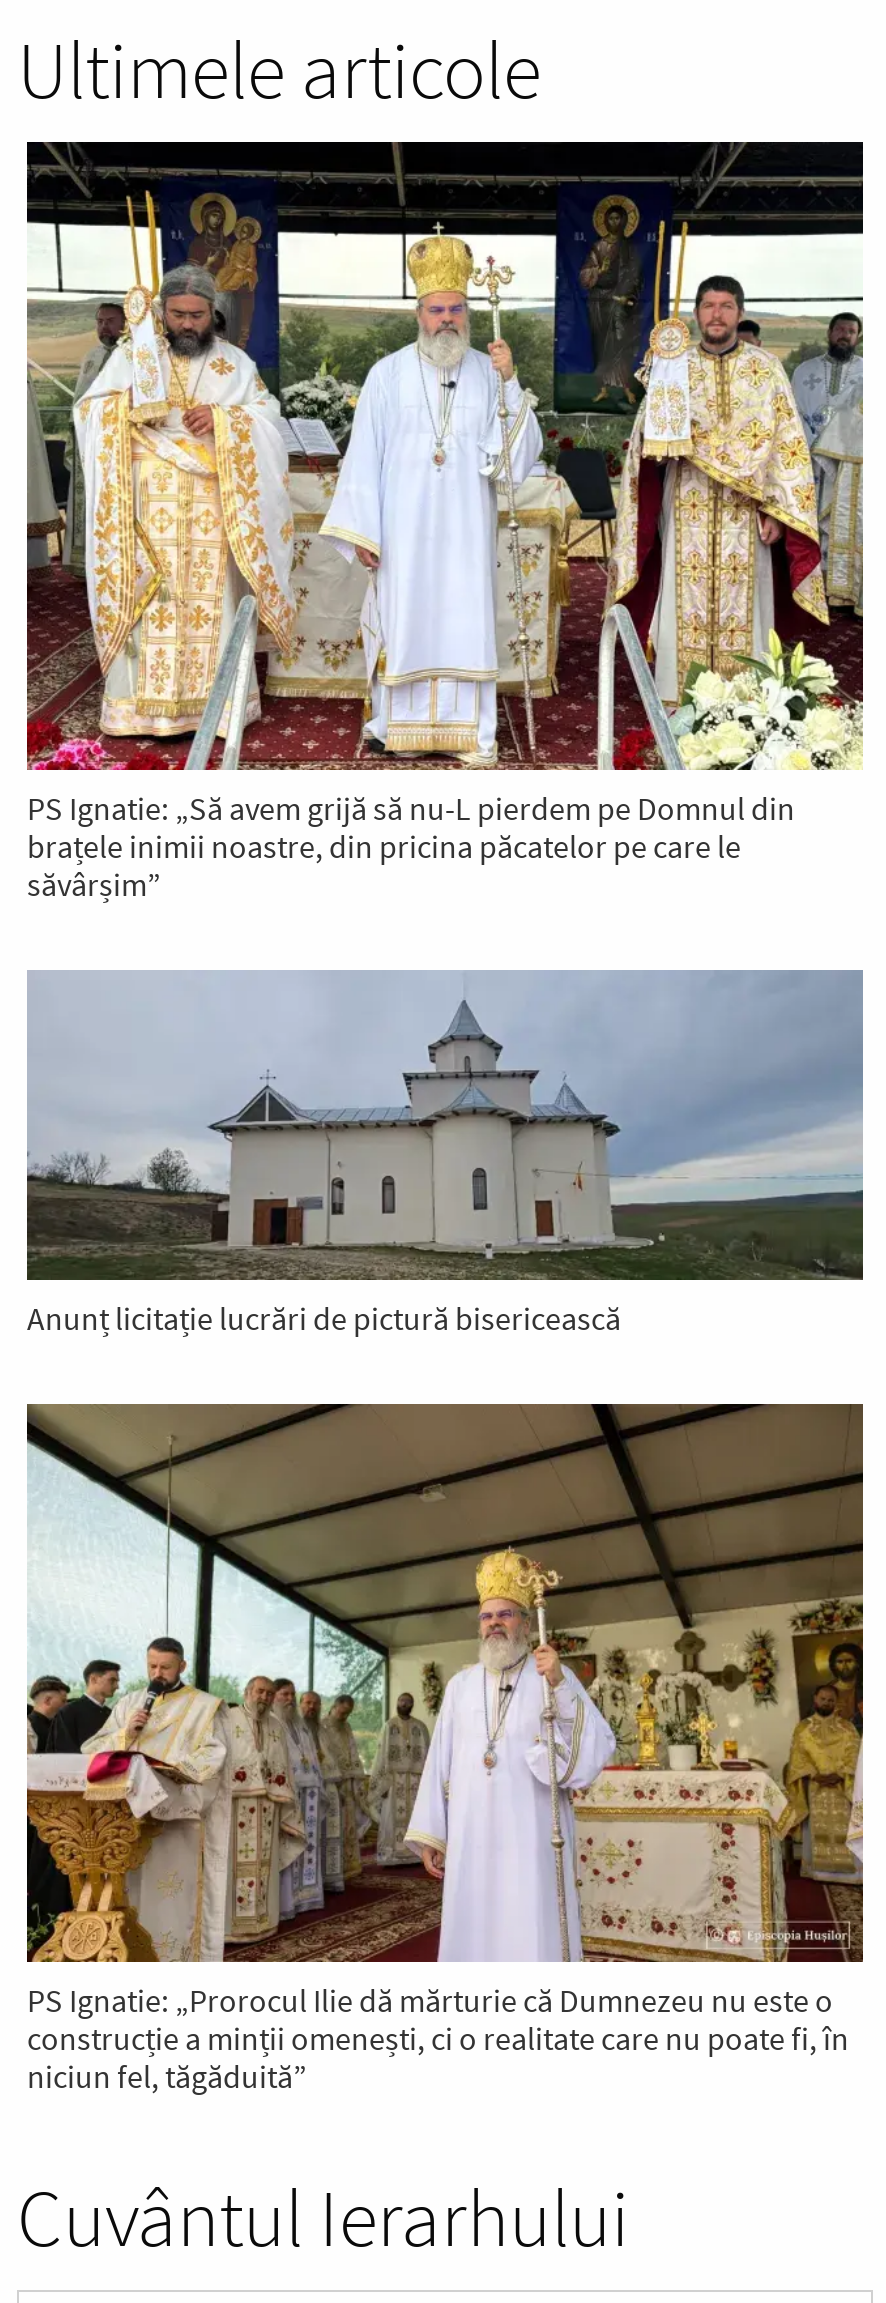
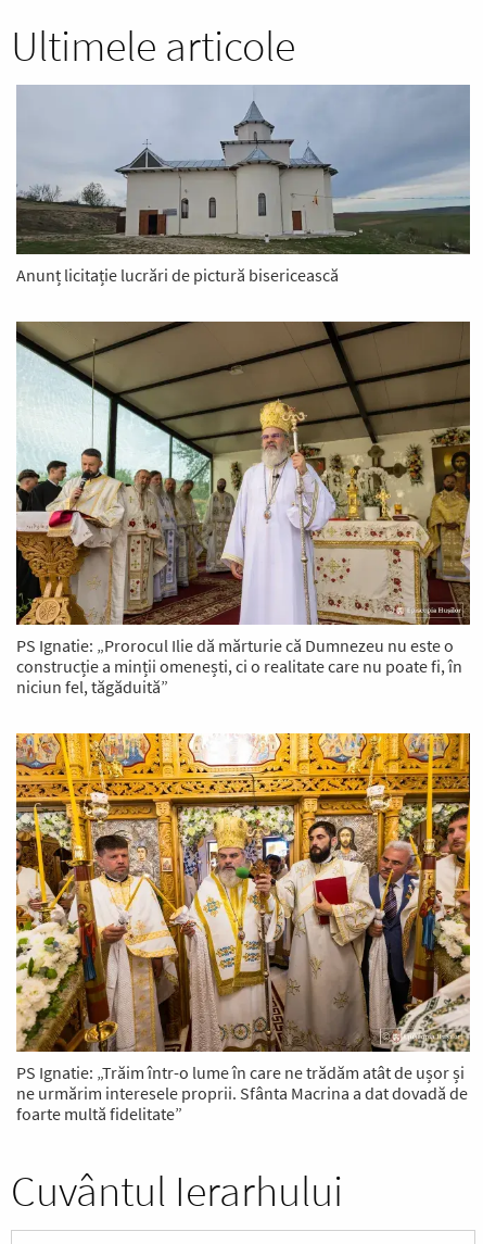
[25,140,865,903] [image] | PS Ignatie: „Să avem grijă să nu-L pierdem pe Domnul din | brațele inimii noastre, din pricina păcatelor pe care le | săvârșim” -> none
moved [25,980,865,2096] -> [15,90,471,697]: [image] | Anunț licitație lucrări de pictură bisericească | PS Ignatie: „Prorocul Ilie dă mărturie că Dumnezeu nu este o | construcție a minții omenești, ci o realitate care nu poate fi, în | niciun fel, tăgăduită”
none -> [15,732,471,1125] [image] | PS Ignatie: „Trăim într-o lume în care ne trădăm atât de ușor și | ne urmărim interesele proprii. Sfânta Macrina a dat dovadă de | foarte multă fidelitate”

